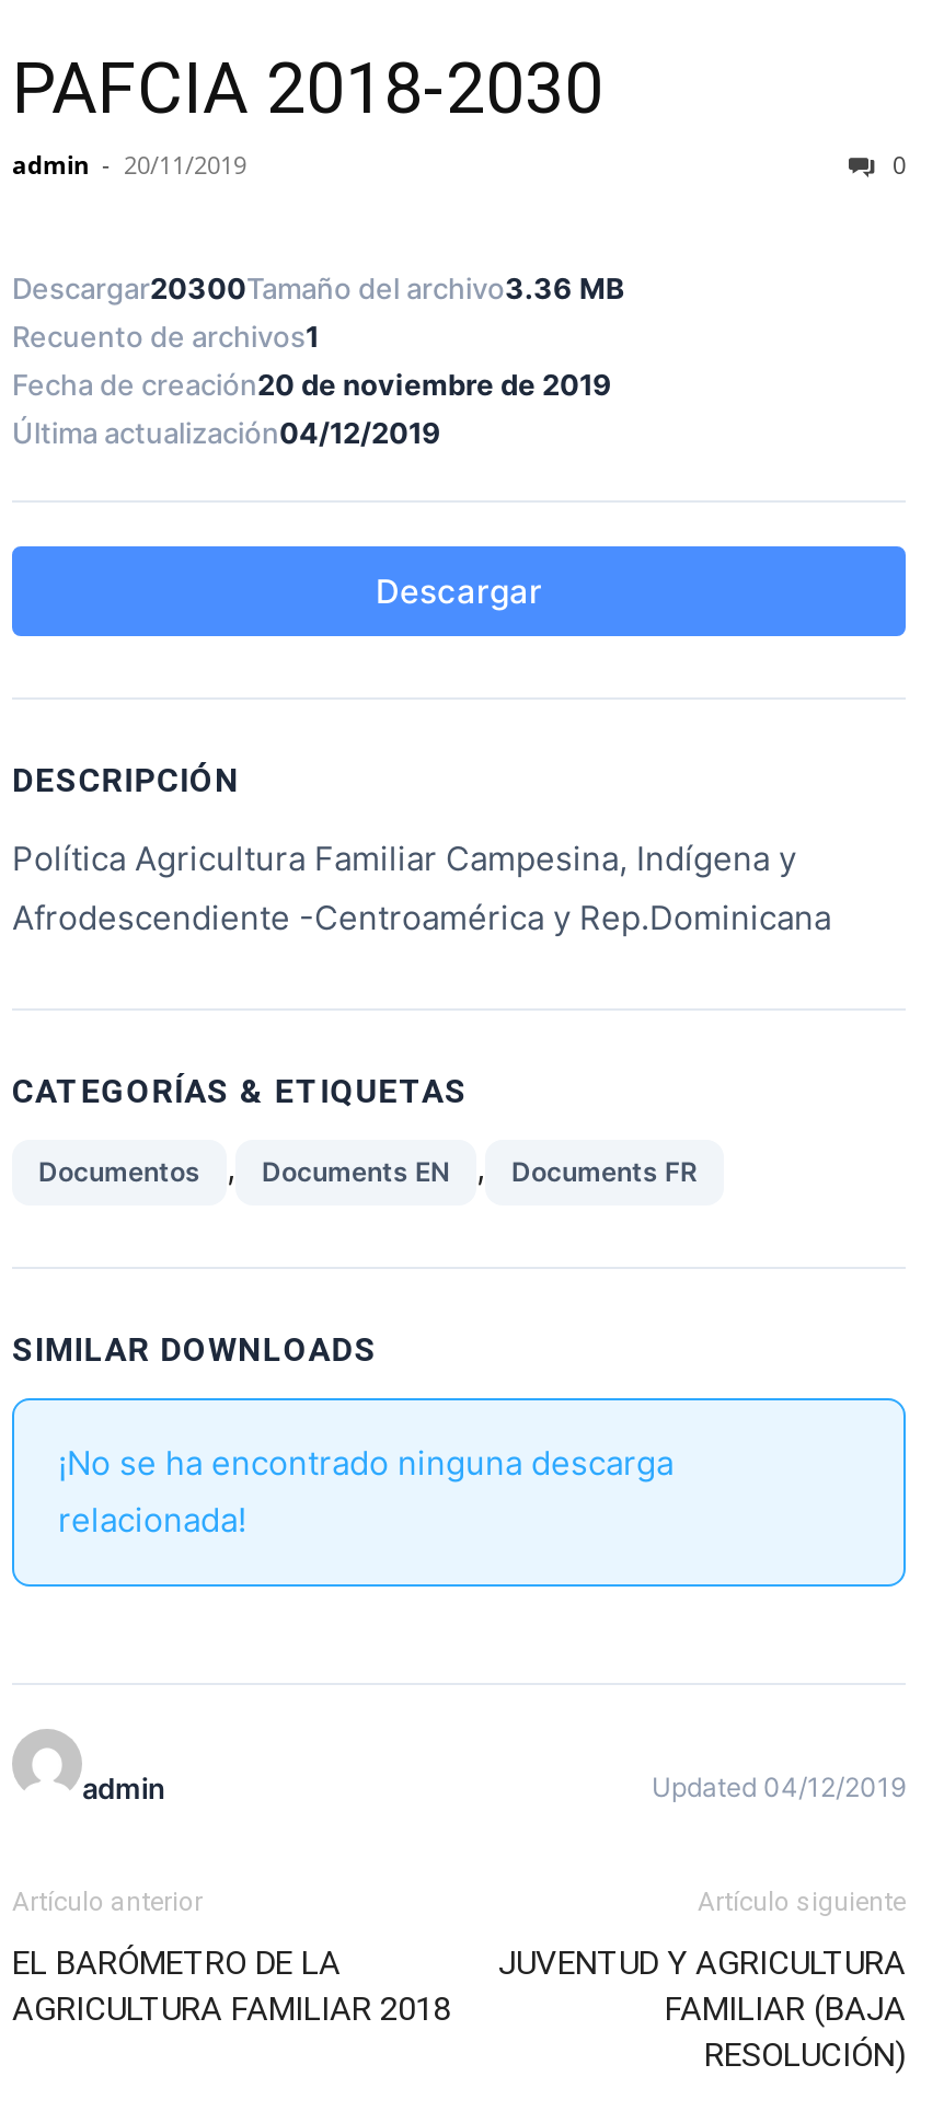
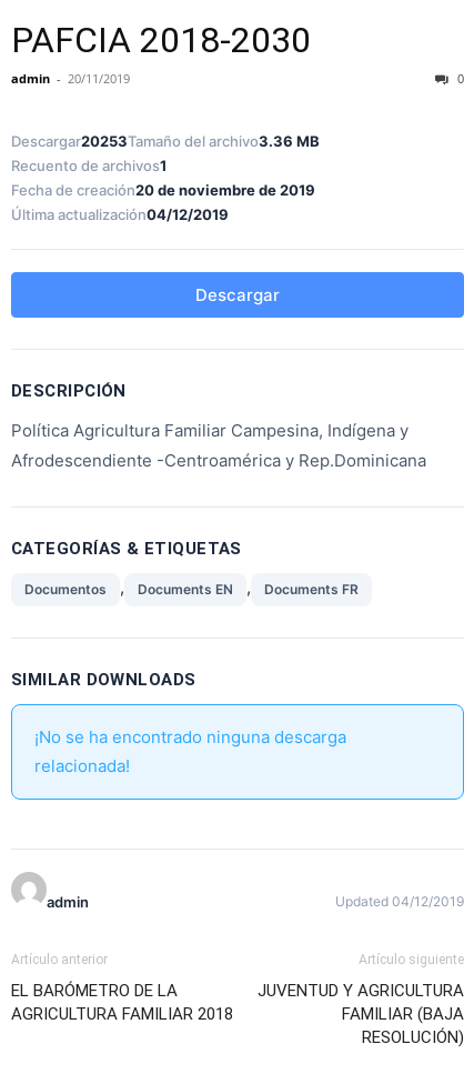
[12,270,625,305] Descargar20300Tamaño del archivo3.36 MB -> [11,132,320,150] Descargar20253Tamaño del archivo3.36 MB

